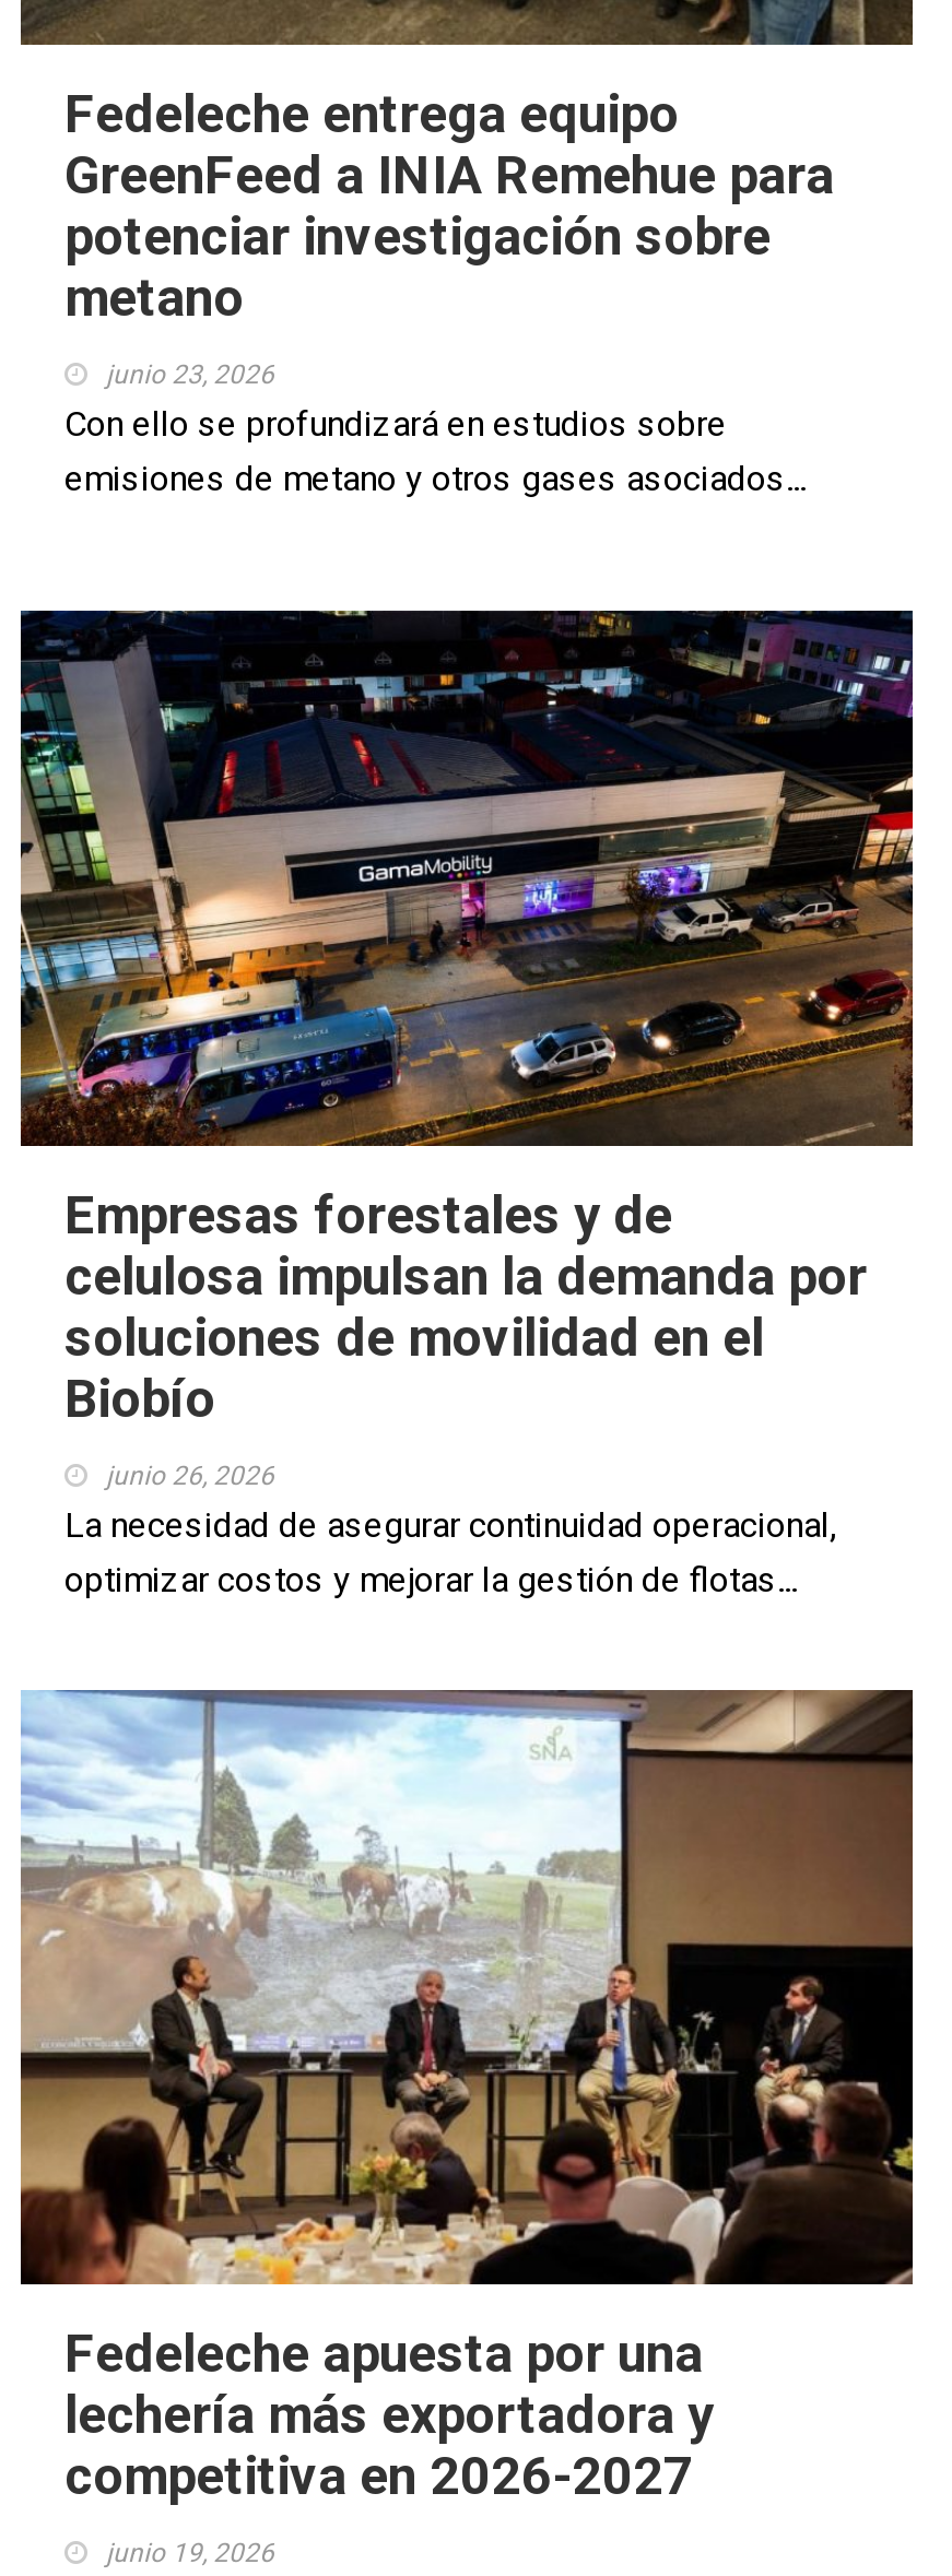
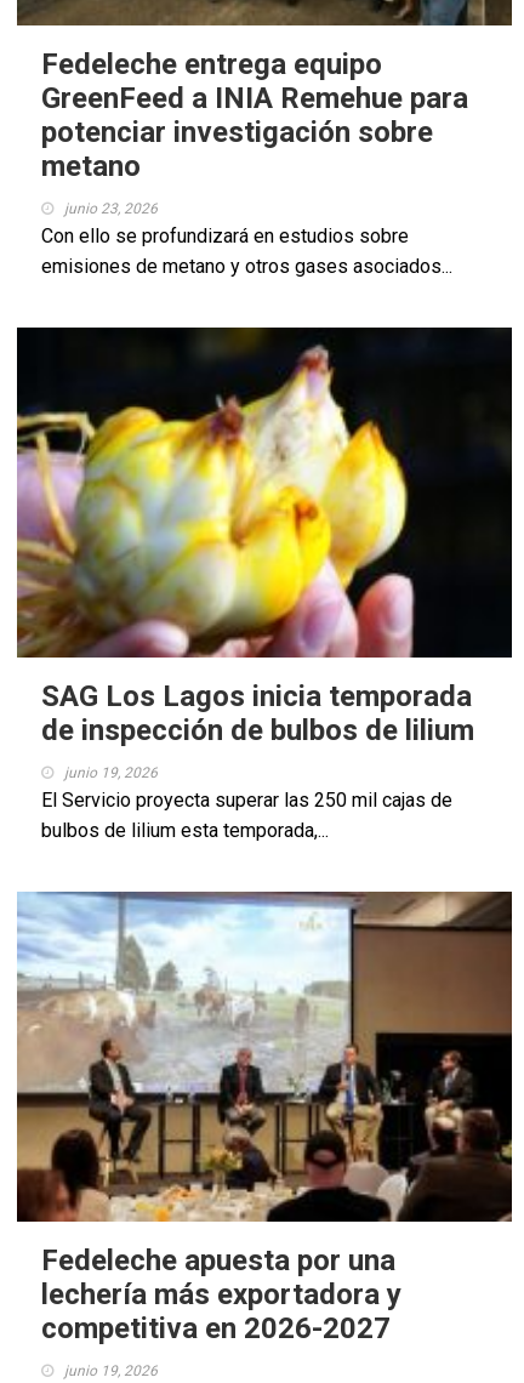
[19,607,915,1430] [image] | Empresas forestales y de | celulosa impulsan la demanda por | soluciones de movilidad en el | Biobío -> [16,326,513,748] [image] | SAG Los Lagos inicia temporada | de inspección de bulbos de lilium
[64,1461,836,1600] junio 26, 2026 | La necesidad de asegurar continuidad operacional, | optimizar costos y mejorar la gestión de flotas... -> [41,765,452,842] junio 19, 2026 | El Servicio proyecta superar las 250 mil cajas de | bulbos de lilium esta temporada,...

